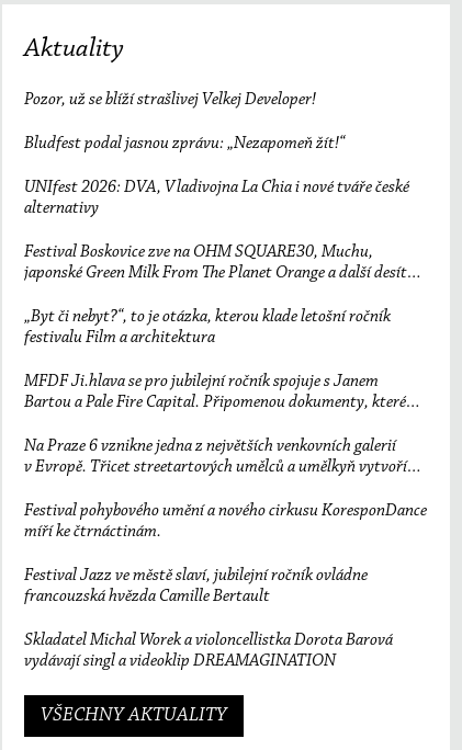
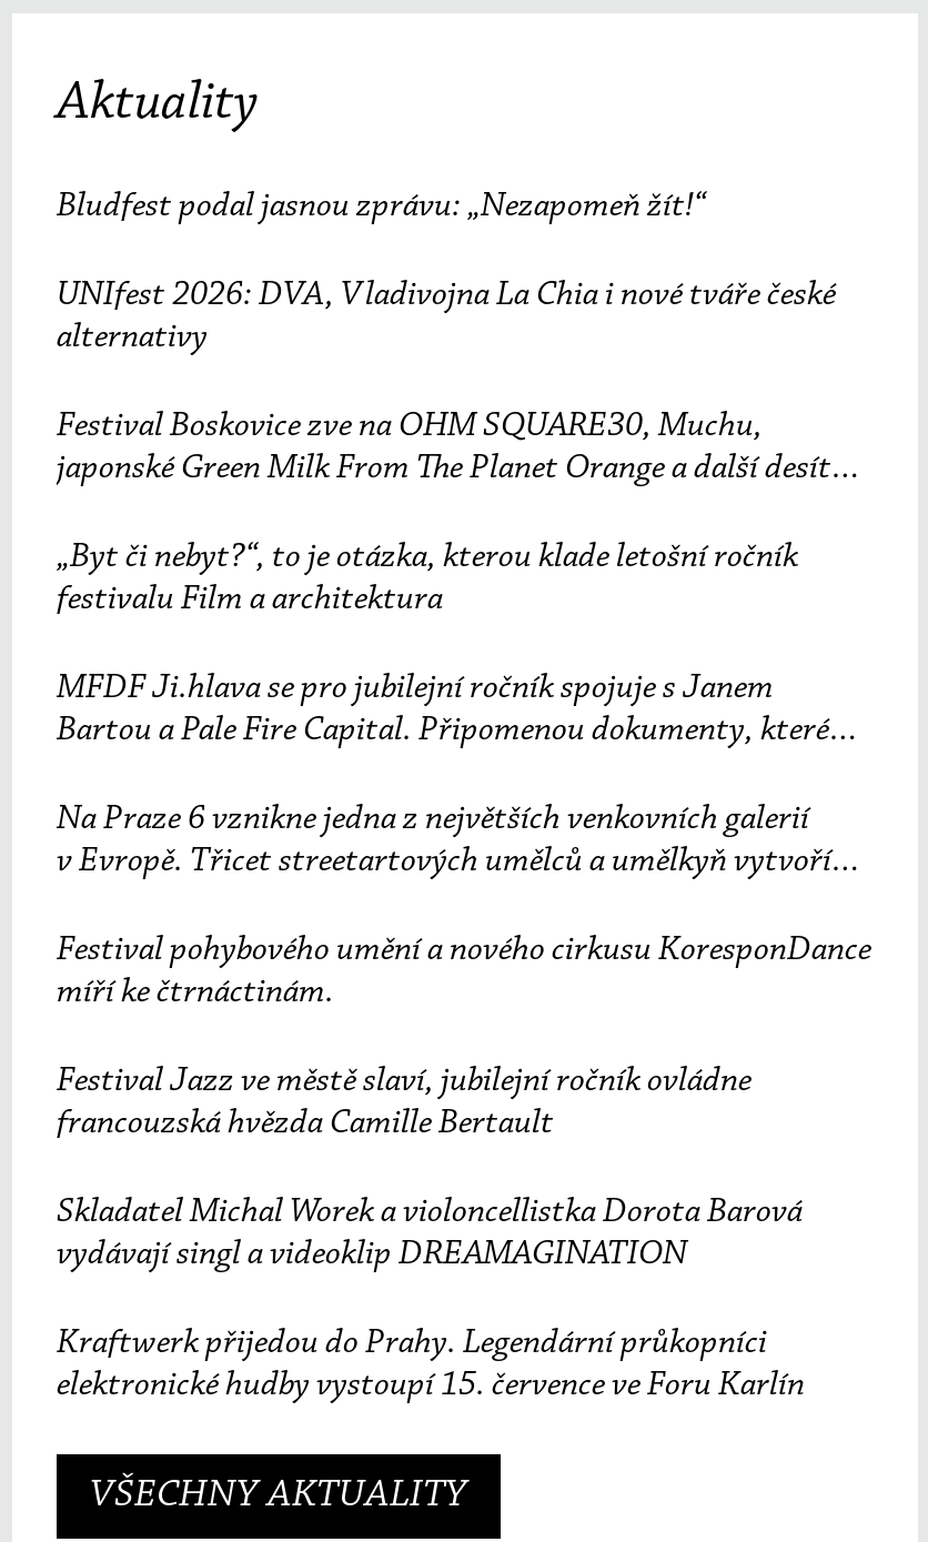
[24,91,316,109] Pozor, už se blíží strašlivej Velkej Developer! -> none
moved [24,135,427,649] -> [57,189,871,1230]: Bludfest podal jasnou zprávu: „Nezapomeň žít!“ | UNIfest 2026: DVA, Vladivojna La Chia i nové tváře české | alternativy | ... | francouzská hvězda Camille Bertault | Skladatel Michal Worek a violoncellistka Dorota Barová
none -> [57,1326,805,1403] Kraftwerk přijedou do Prahy. Legendární průkopníci | elektronické hudby vystoupí 15. července ve Foru Karlín

